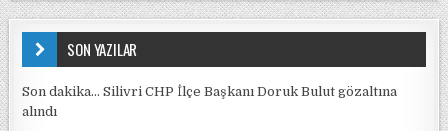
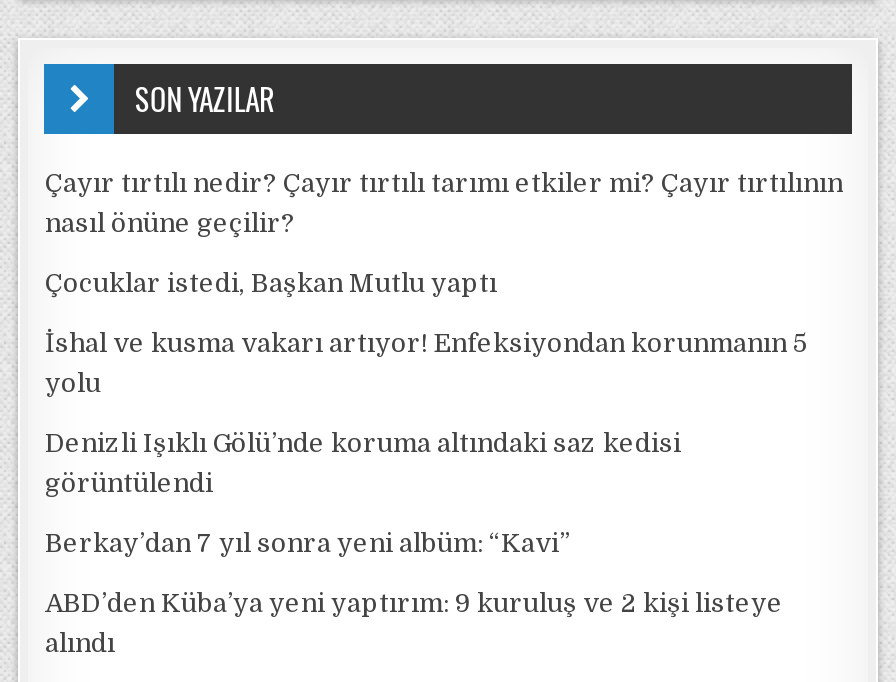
[22,84,397,99] Son dakika… Silivri CHP İlçe Başkanı Doruk Bulut gözaltına -> [45,168,843,618] Çayır tırtılı nedir? Çayır tırtılı tarımı etkiler mi? Çayır tırtılının | nasıl önüne geçilir? | Çocuklar istedi, Başkan Mutlu yaptı | İshal ve kusma vakarı artıyor! Enfeksiyondan korunmanın 5 | yolu | Denizli Işıklı Gölü’nde koruma altındaki saz kedisi | görüntülendi | Berkay’dan 7 yıl sonra yeni albüm: “Kavi” | ABD’den Küba’ya yeni yaptırım: 9 kuruluş ve 2 kişi listeye

